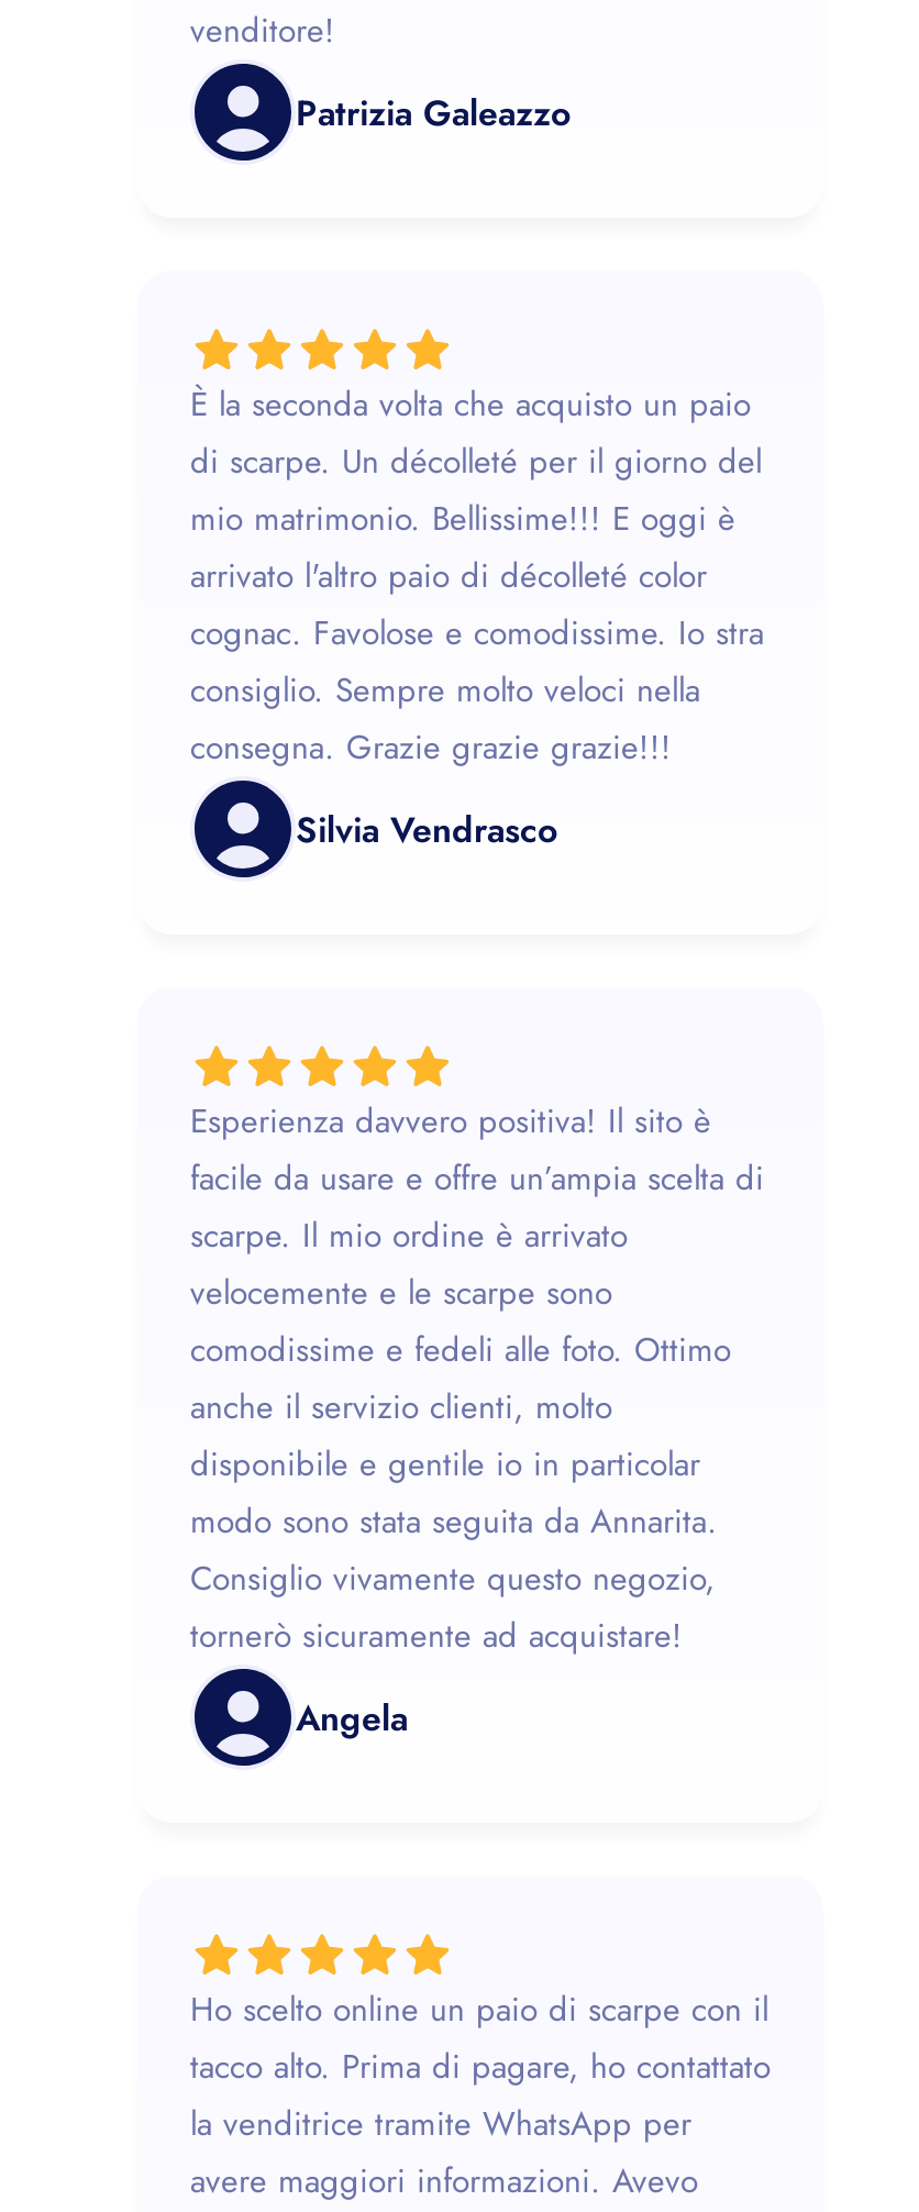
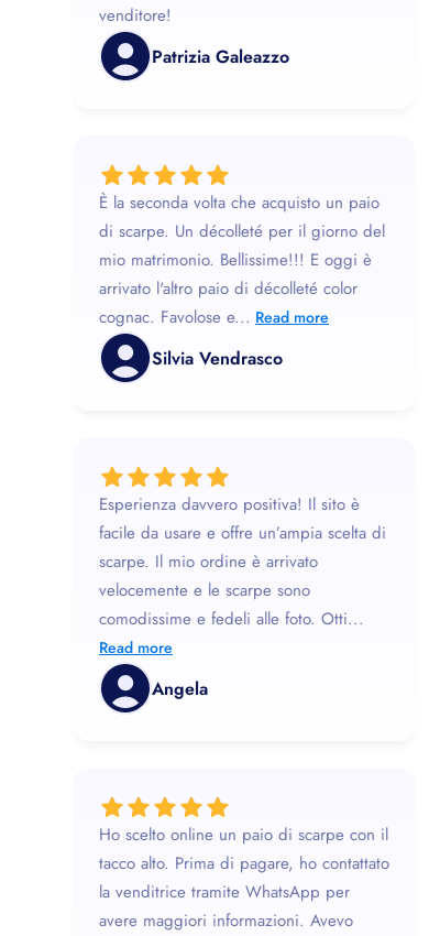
[190,609,764,772] cognac. Favolose e comodissime. Io stra | consiglio. Sempre molto veloci nella | consegna. Grazie grazie grazie!!! -> [99,305,329,329] cognac. Favolose e... Read more
[190,1326,731,1660] comodissime e fedeli alle foto. Ottimo | anche il servizio clienti, molto | disponibile e gentile io in particolar | modo sono stata seguita da Annarita. | Consiglio vivamente questo negozio, | tornerò sicuramente ad acquistare! -> [99,607,364,659] comodissime e fedeli alle foto. Otti... | Read more

